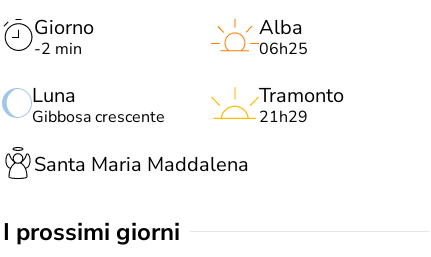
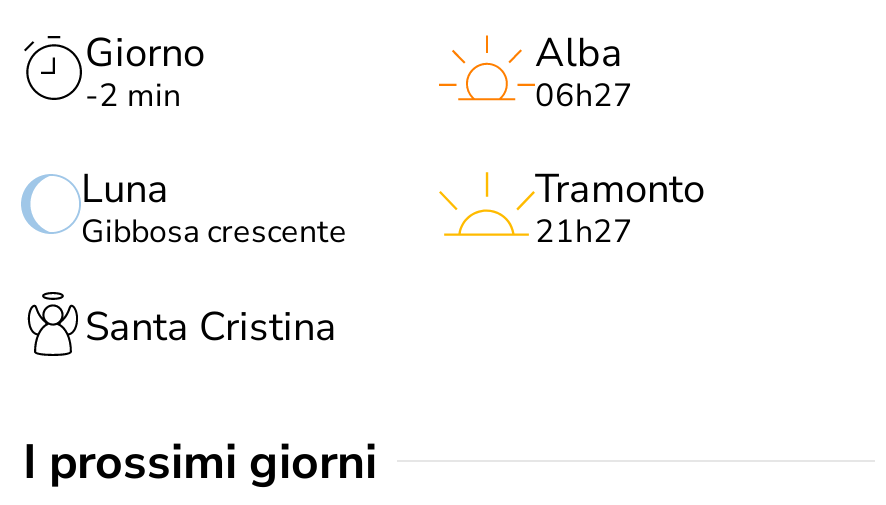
[259,38,308,60] 06h25 -> [535,74,633,118] 06h27
[259,106,308,128] 21h29 -> [535,210,633,254] 21h27
[34,151,249,178] Santa Maria Maddalena -> [85,301,337,355] Santa Cristina

